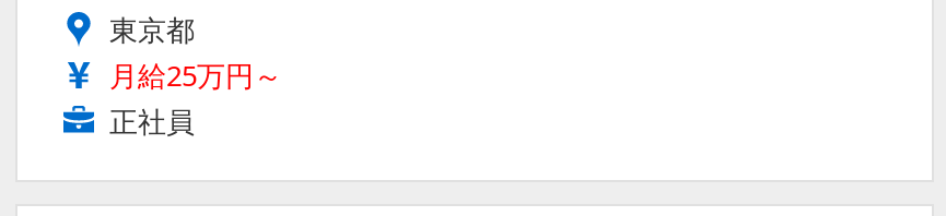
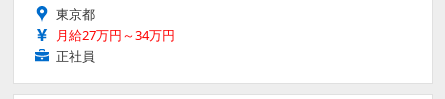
[109,56,282,95] 月給25万円～ -> [56,26,175,44] 月給27万円～34万円

